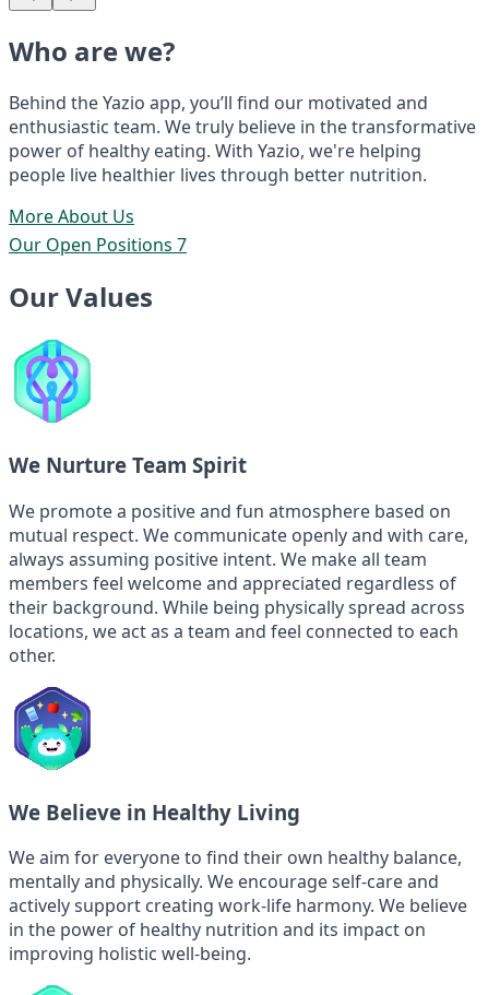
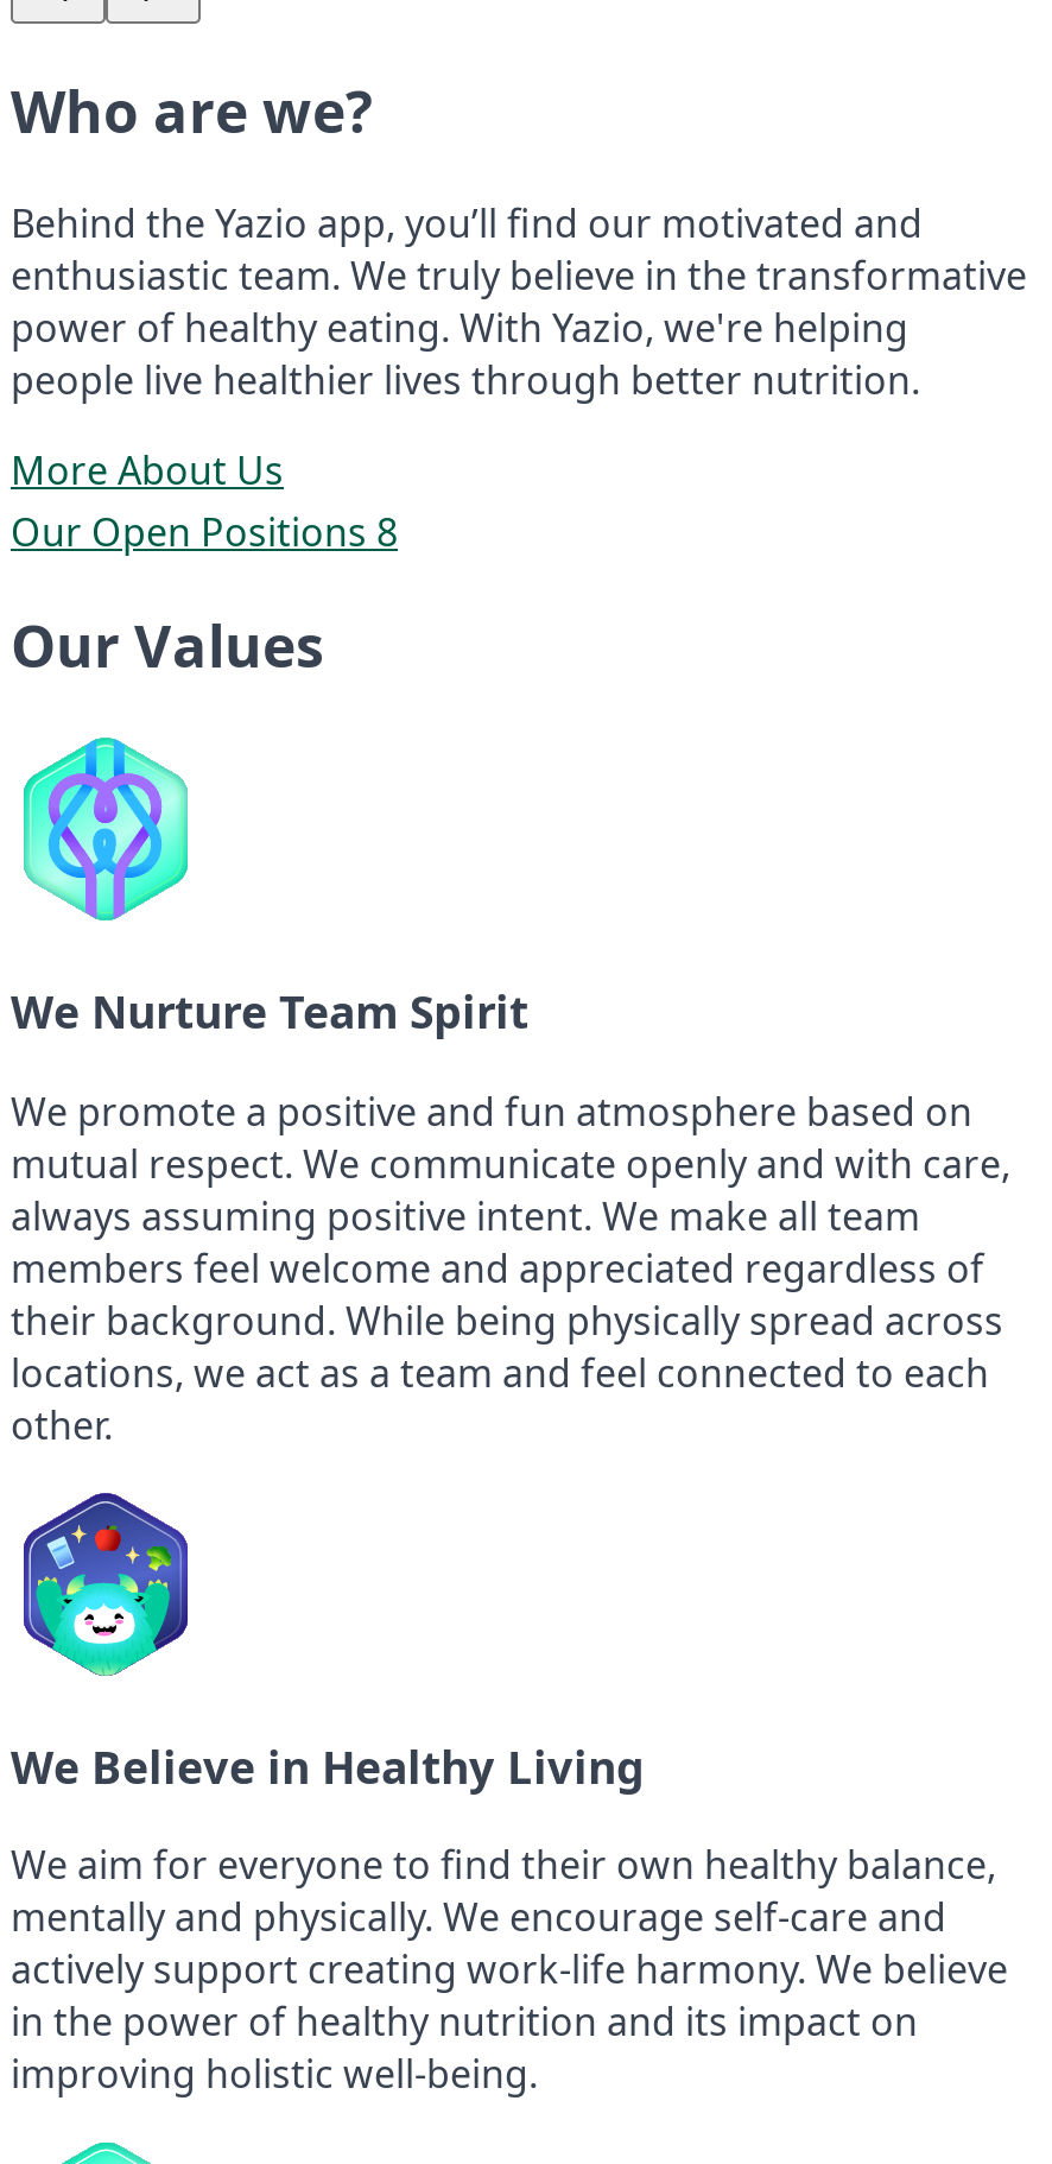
[9,232,187,256] Our Open Positions 7 -> [11,505,398,557] Our Open Positions 8

